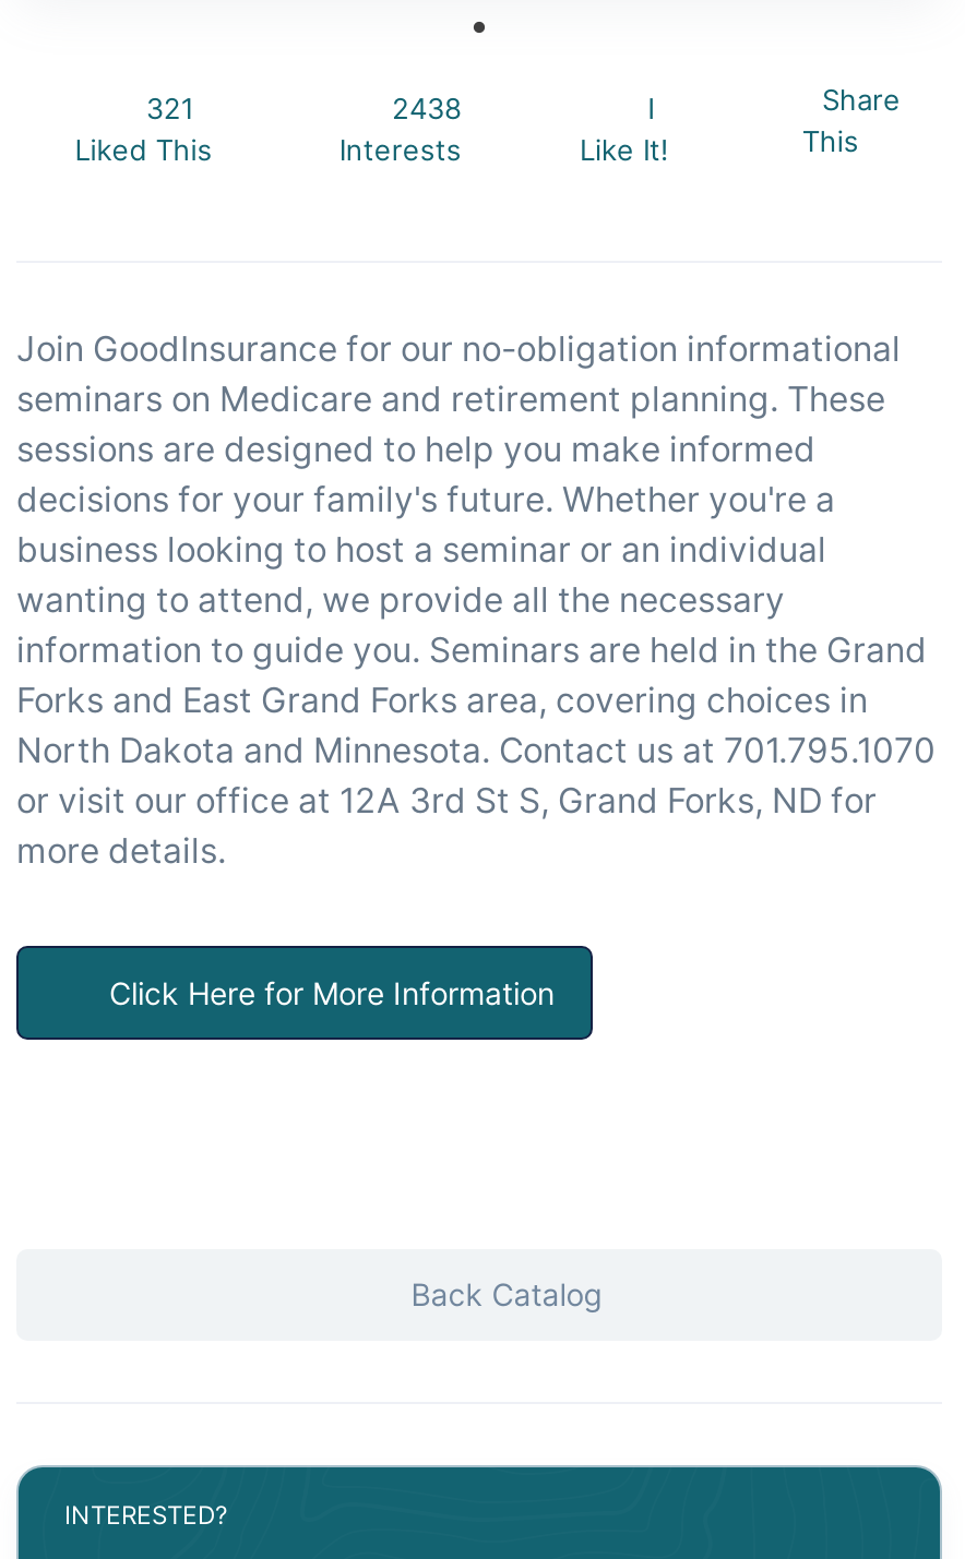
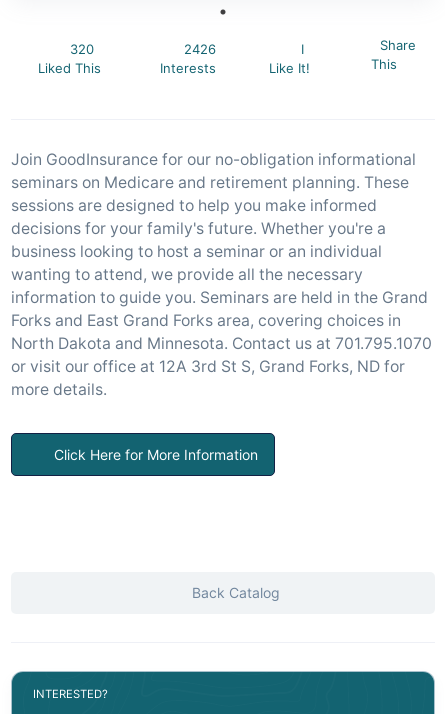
[137,91,194,125] 321 -> [66,41,94,57] 320
[383,91,462,125] 2438 -> [180,41,216,57] 2426

